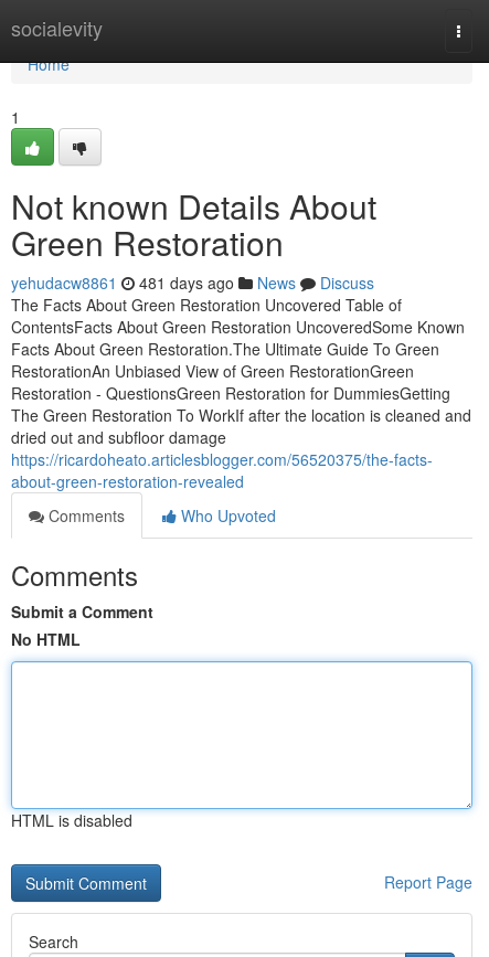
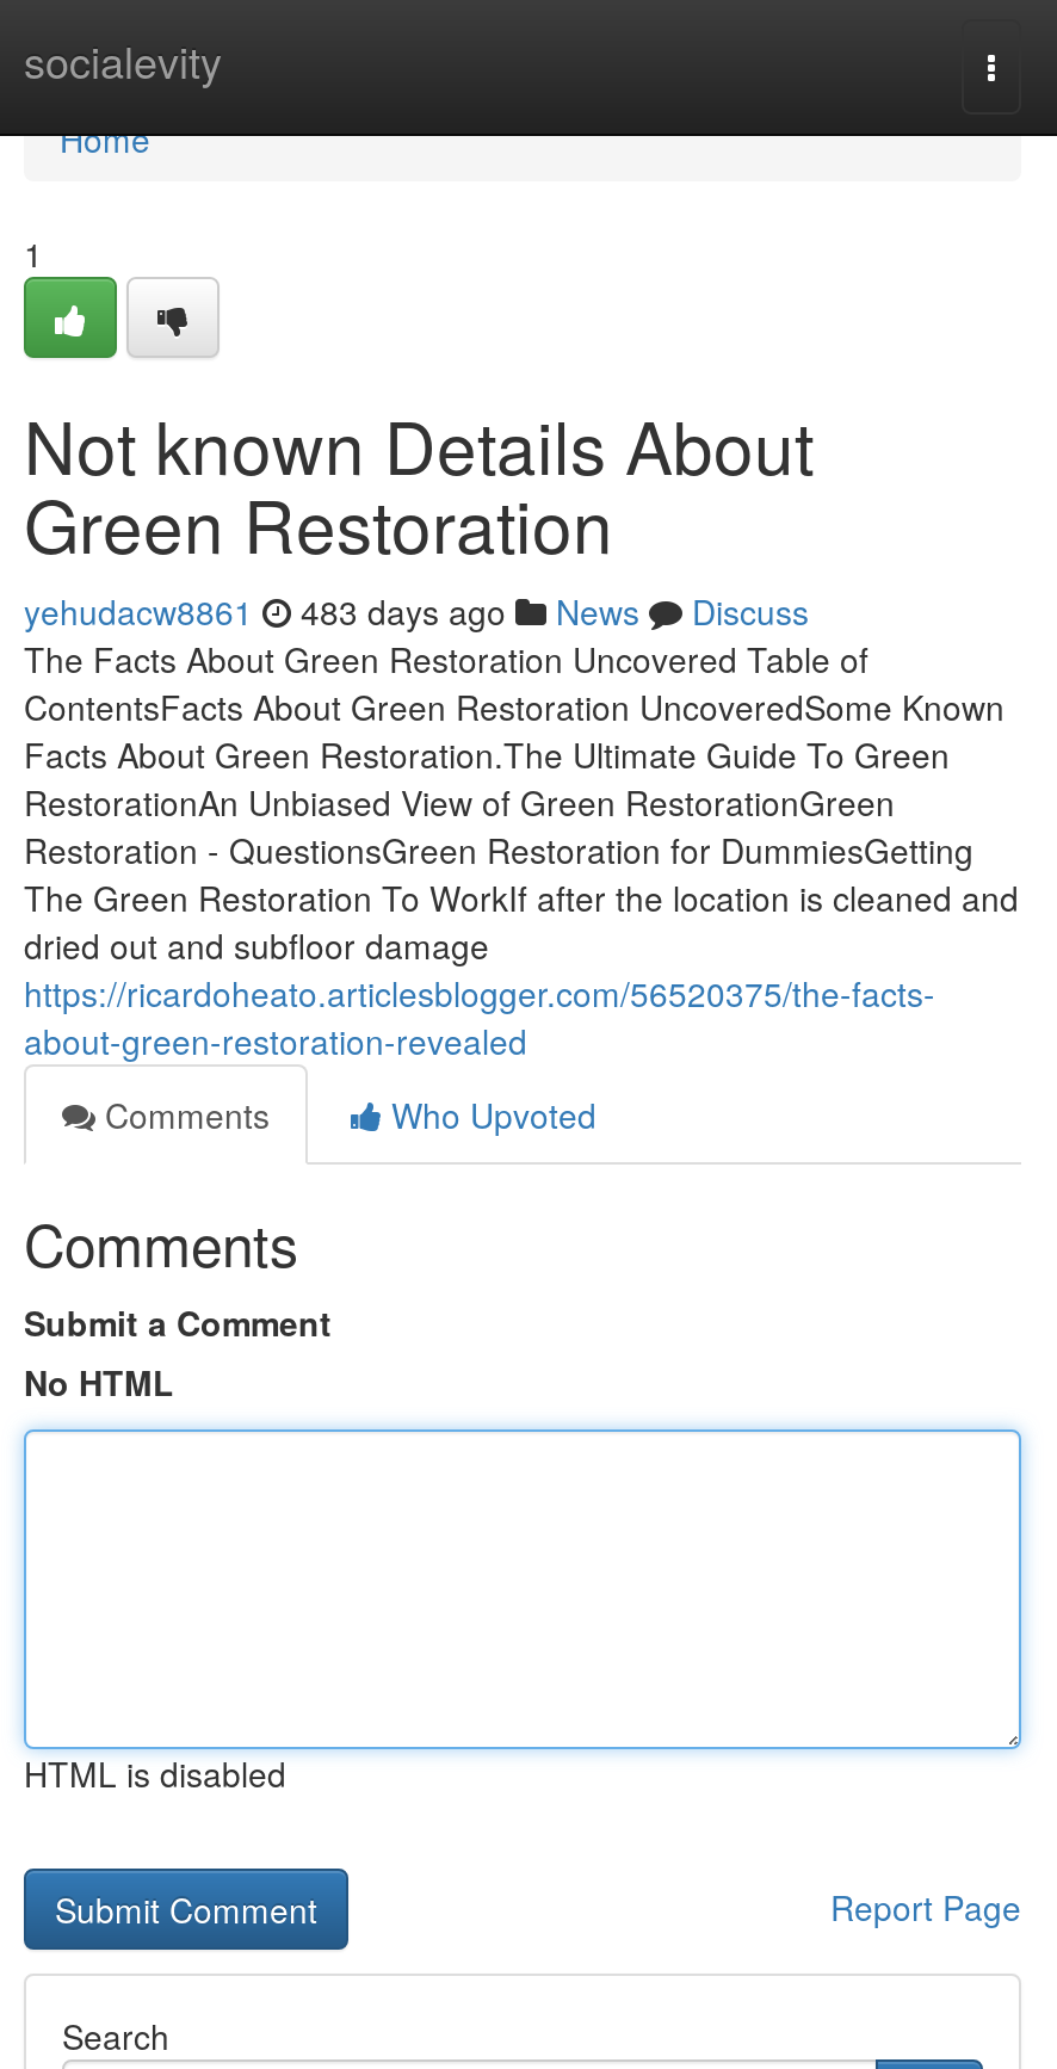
[11,272,374,294] yehudacw8861 481 days ago News Discuss -> [24,587,809,635] yehudacw8861 483 days ago News Discuss

